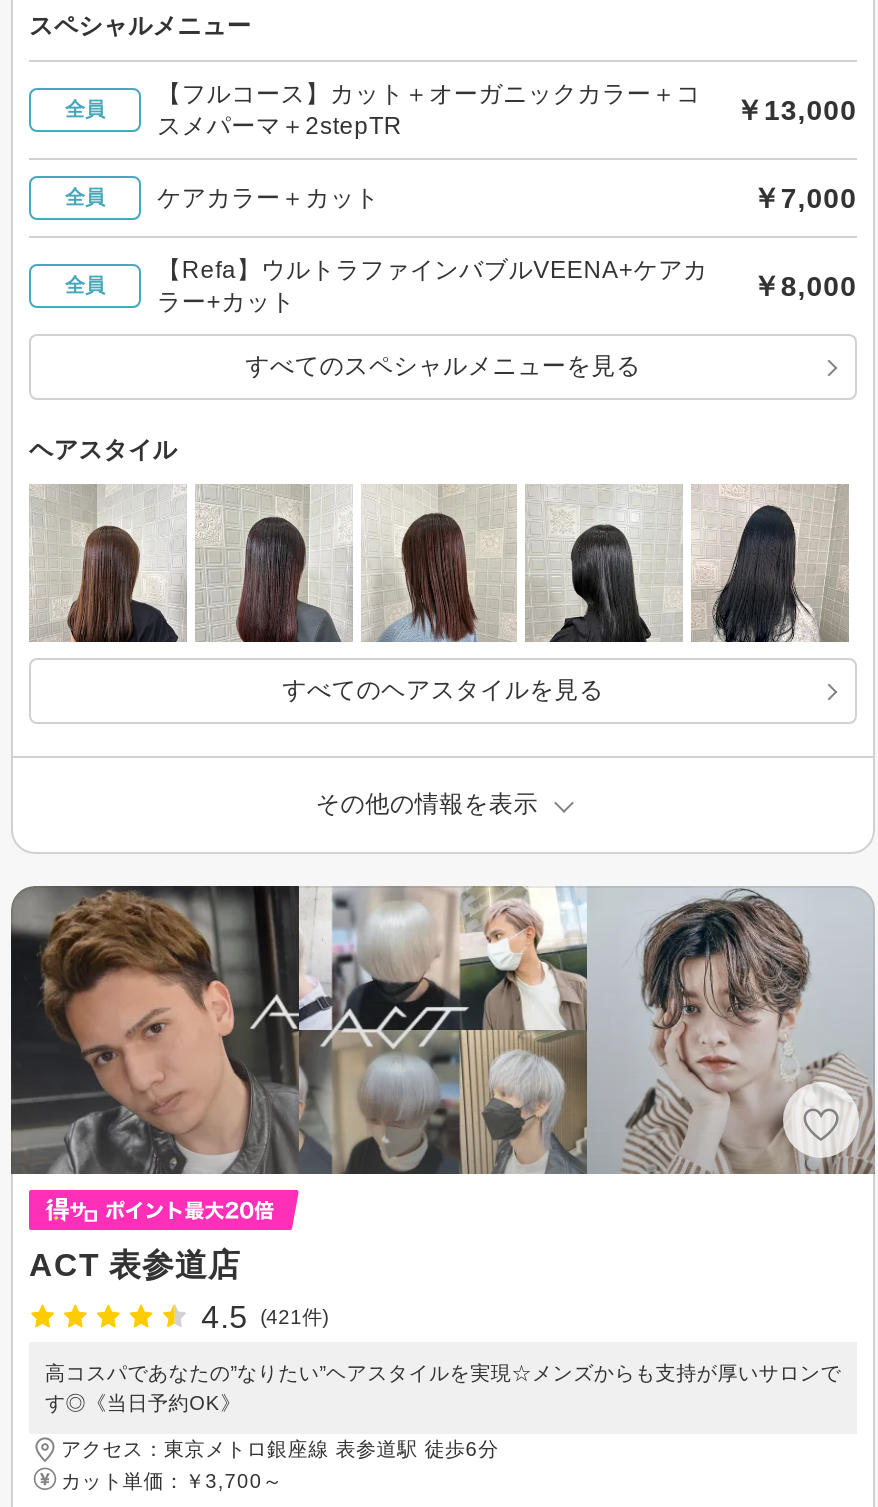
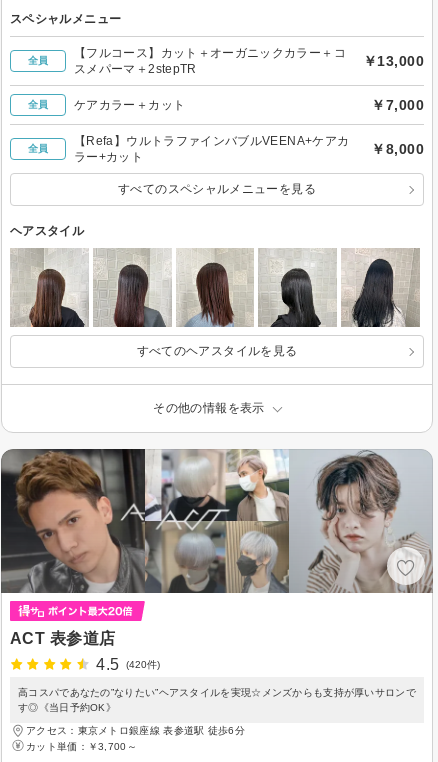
[201,1300,328,1334] 4.5 (421件) -> [96,656,160,673] 4.5 (420件)

